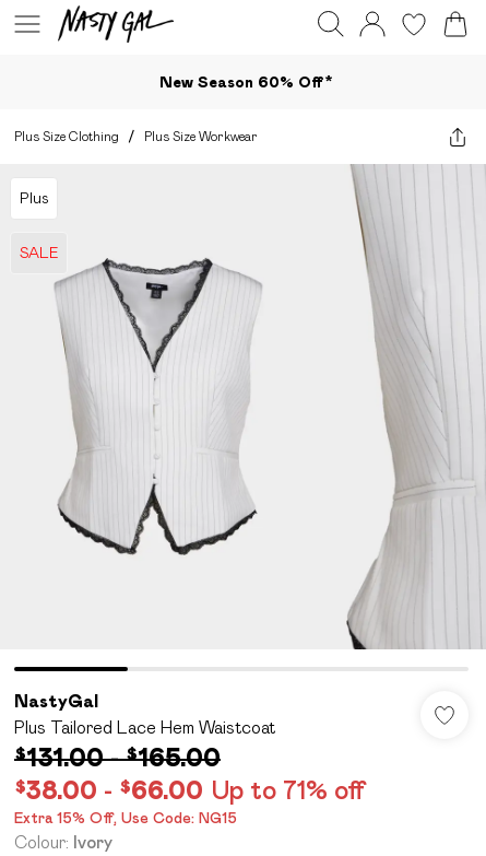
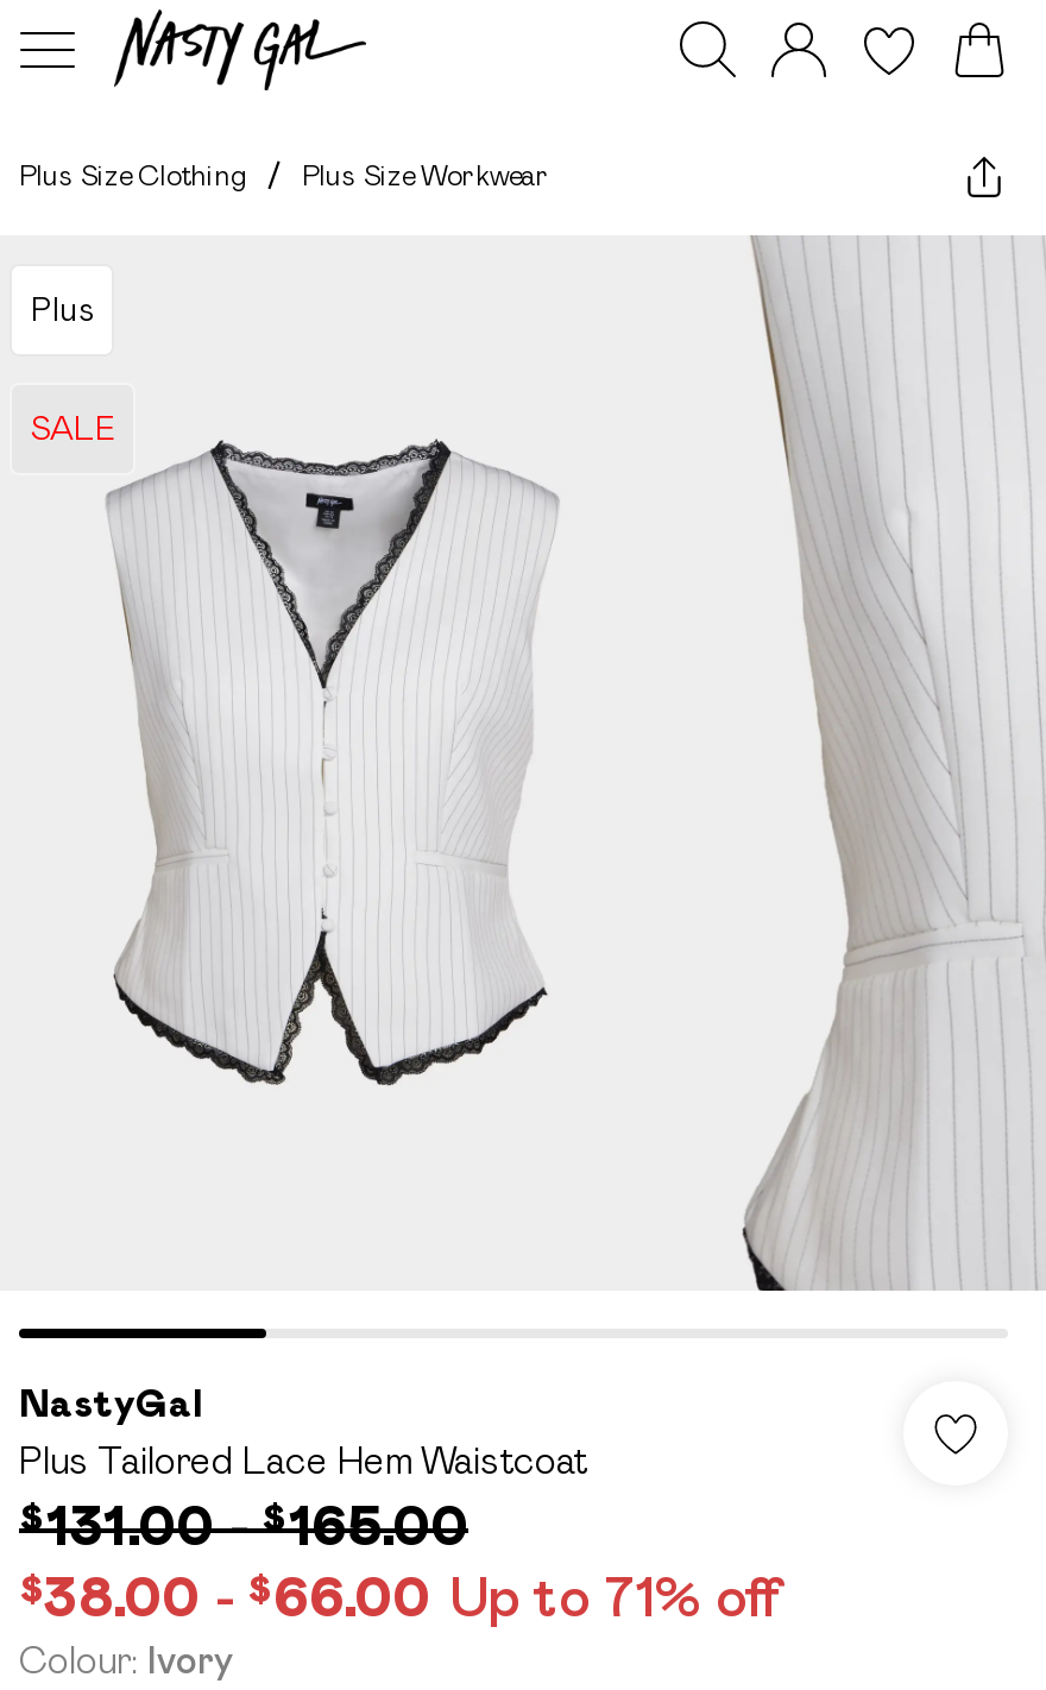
[159,73,333,90] New Season 60% Off* -> none
[14,809,237,826] Extra 15% Off, Use Code: NG15 -> none

